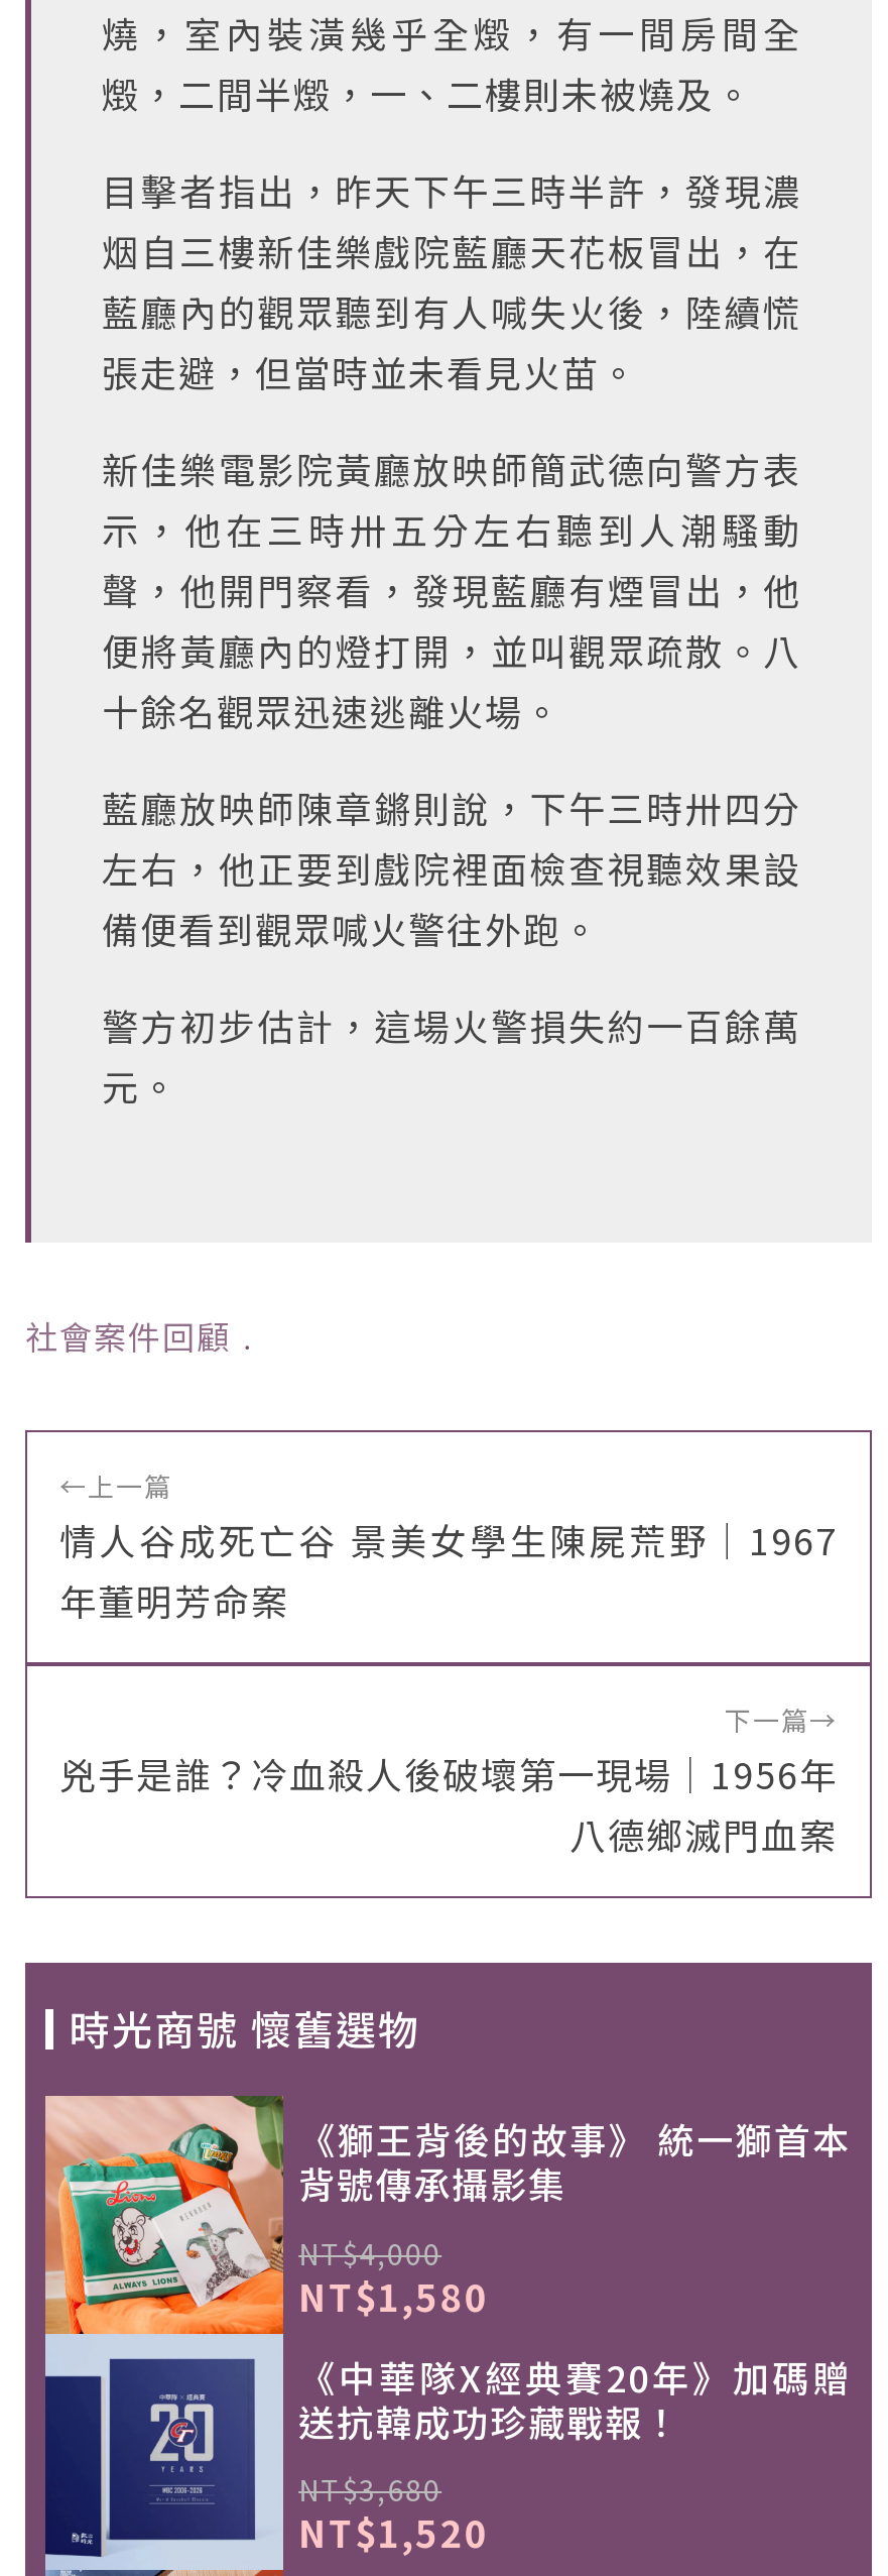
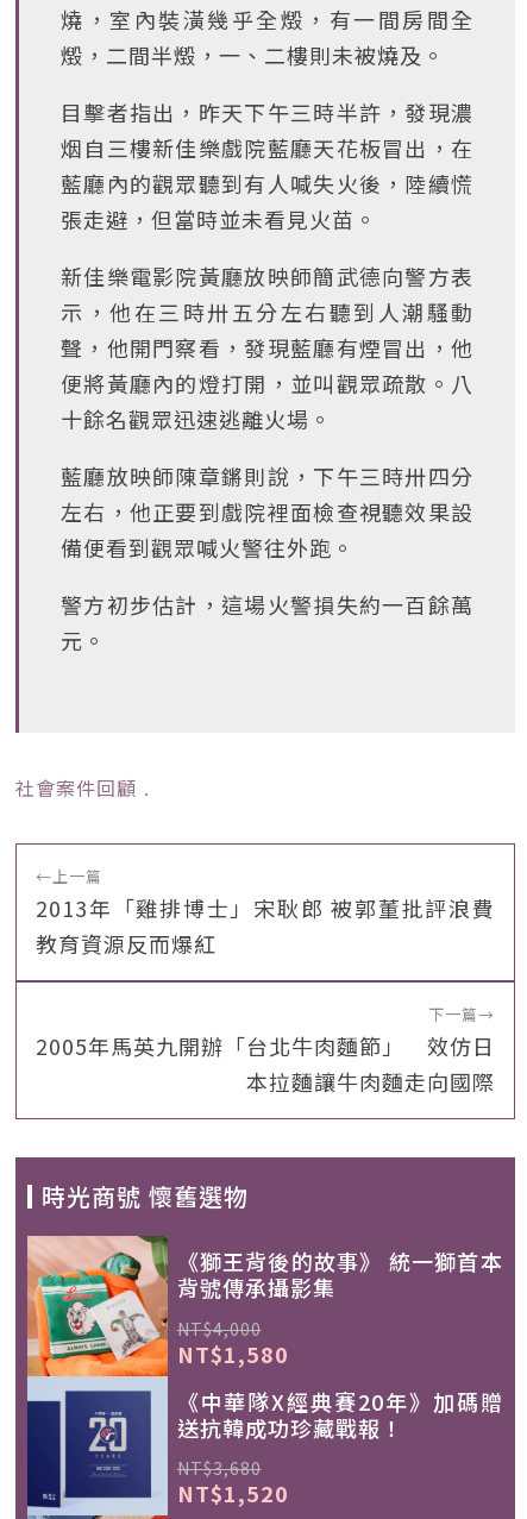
[59,1513,838,1626] 情人谷成死亡谷 景美女學生陳屍荒野｜1967 | 年董明芳命案 -> [36,892,495,959] 2013年「雞排博士」宋耿郎 被郭董批評浪費 | 教育資源反而爆紅
[59,1747,838,1860] 兇手是誰？冷血殺人後破壞第一現場｜1956年 | 八德鄉滅門血案 -> [36,1030,495,1097] 2005年馬英九開辦「台北牛肉麵節」 效仿日 | 本拉麵讓牛肉麵走向國際

